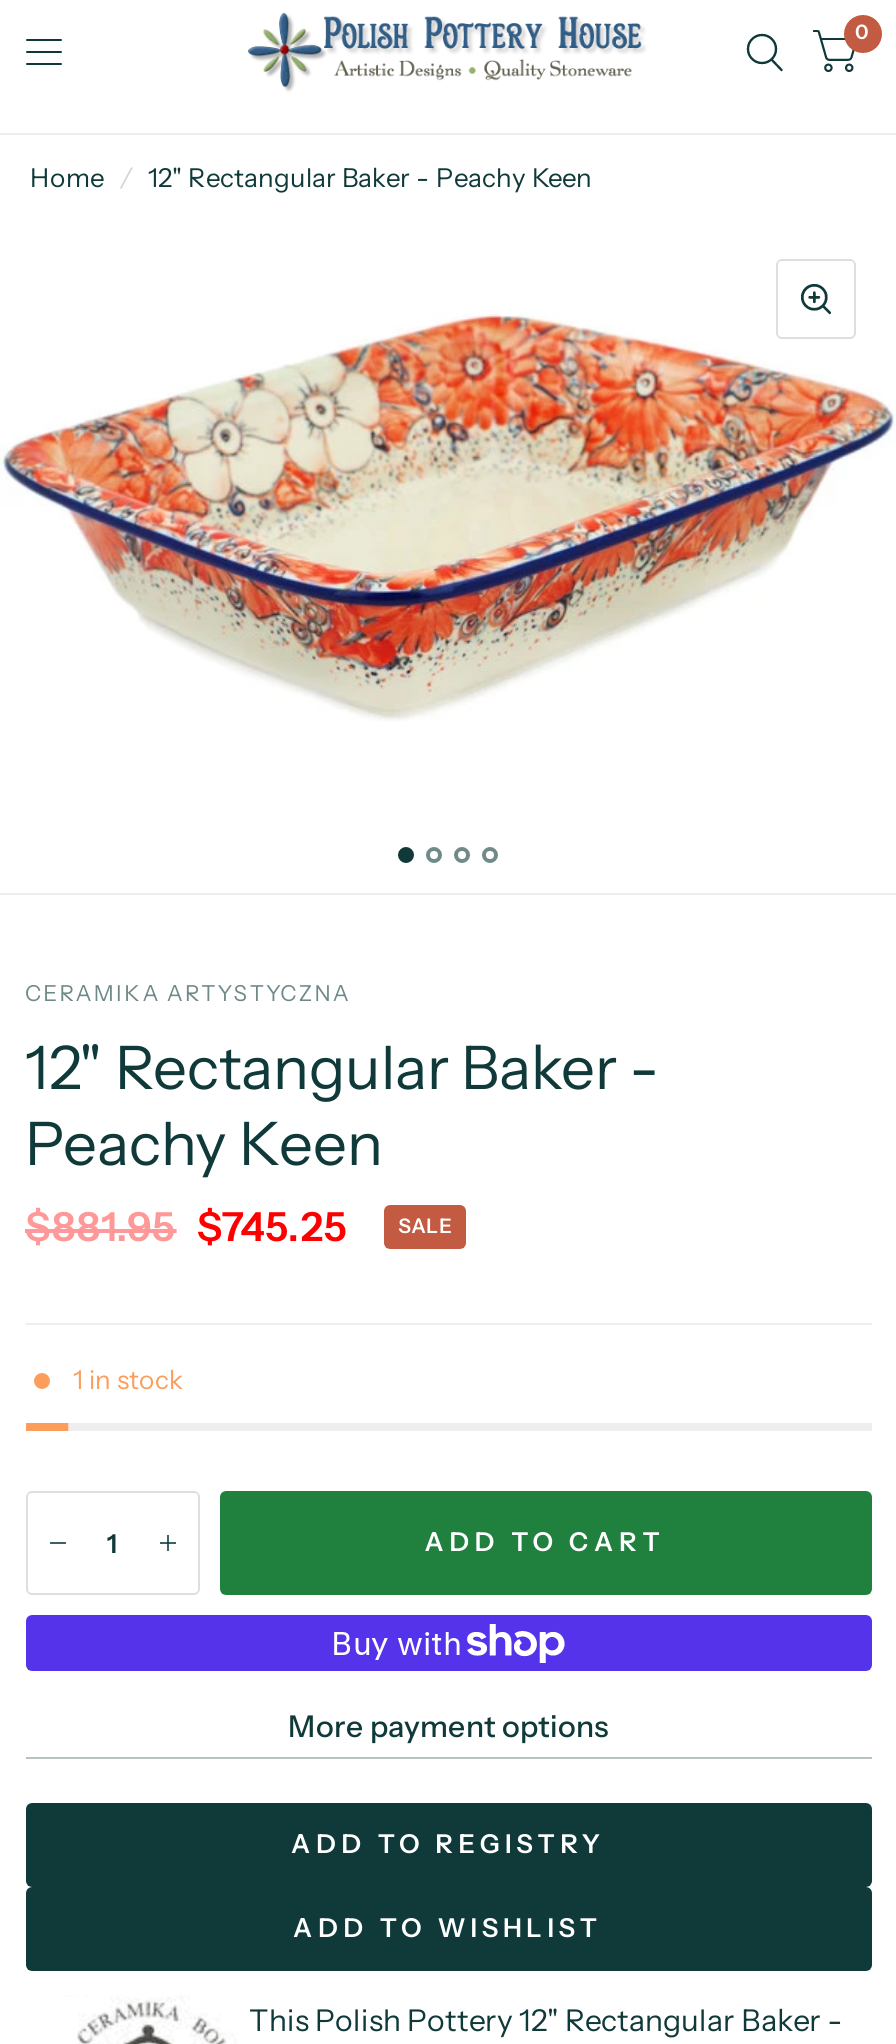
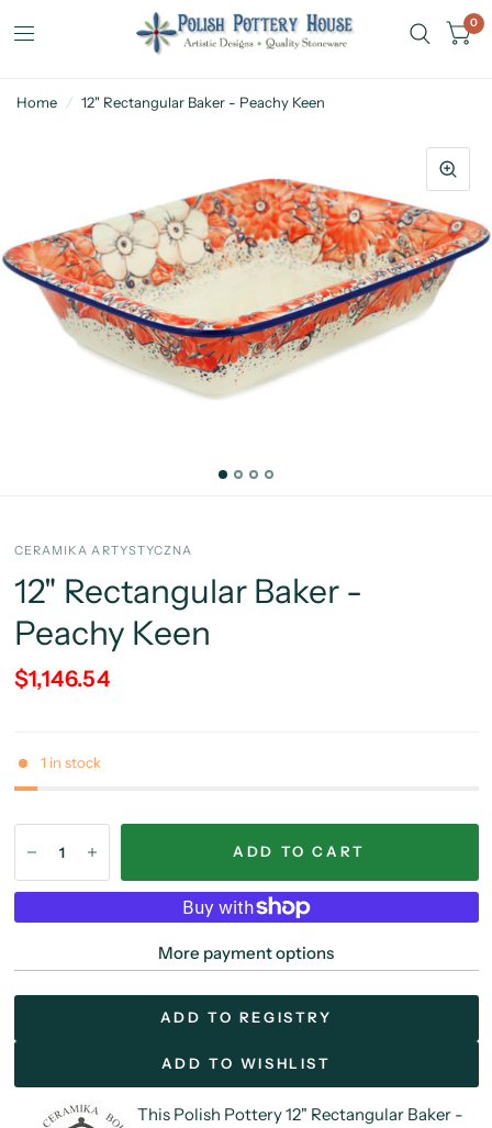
[25,1202,452,1250] $881.95 $745.25 | SALE -> [14,665,110,692] $1,146.54

